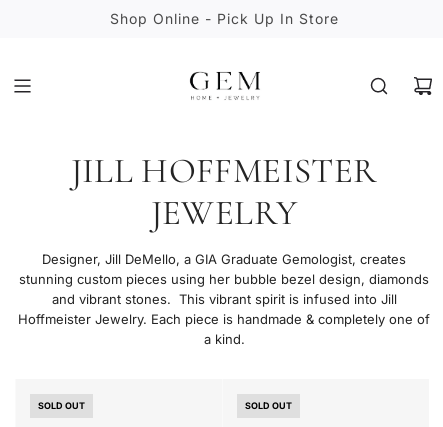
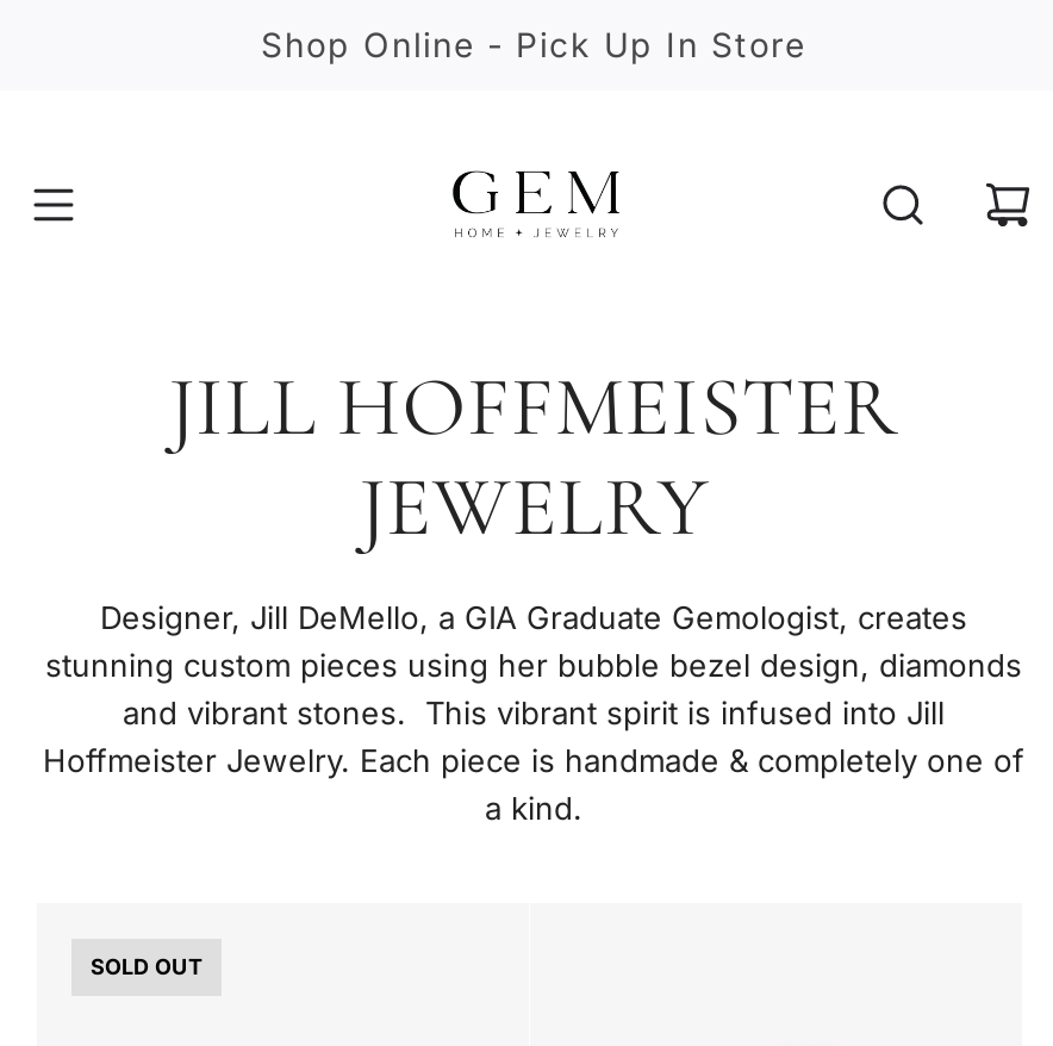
[245,400,292,411] SOLD OUT -> none

